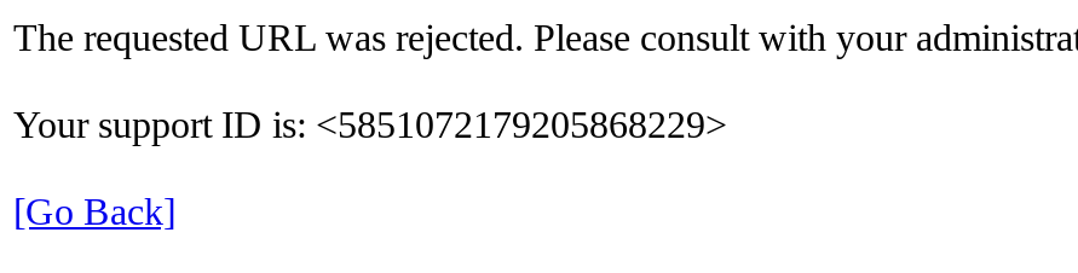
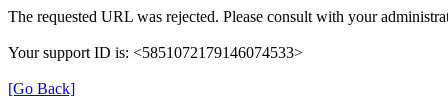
[13,104,727,145] Your support ID is: <5851072179205868229> -> [8,44,303,61] Your support ID is: <5851072179146074533>

